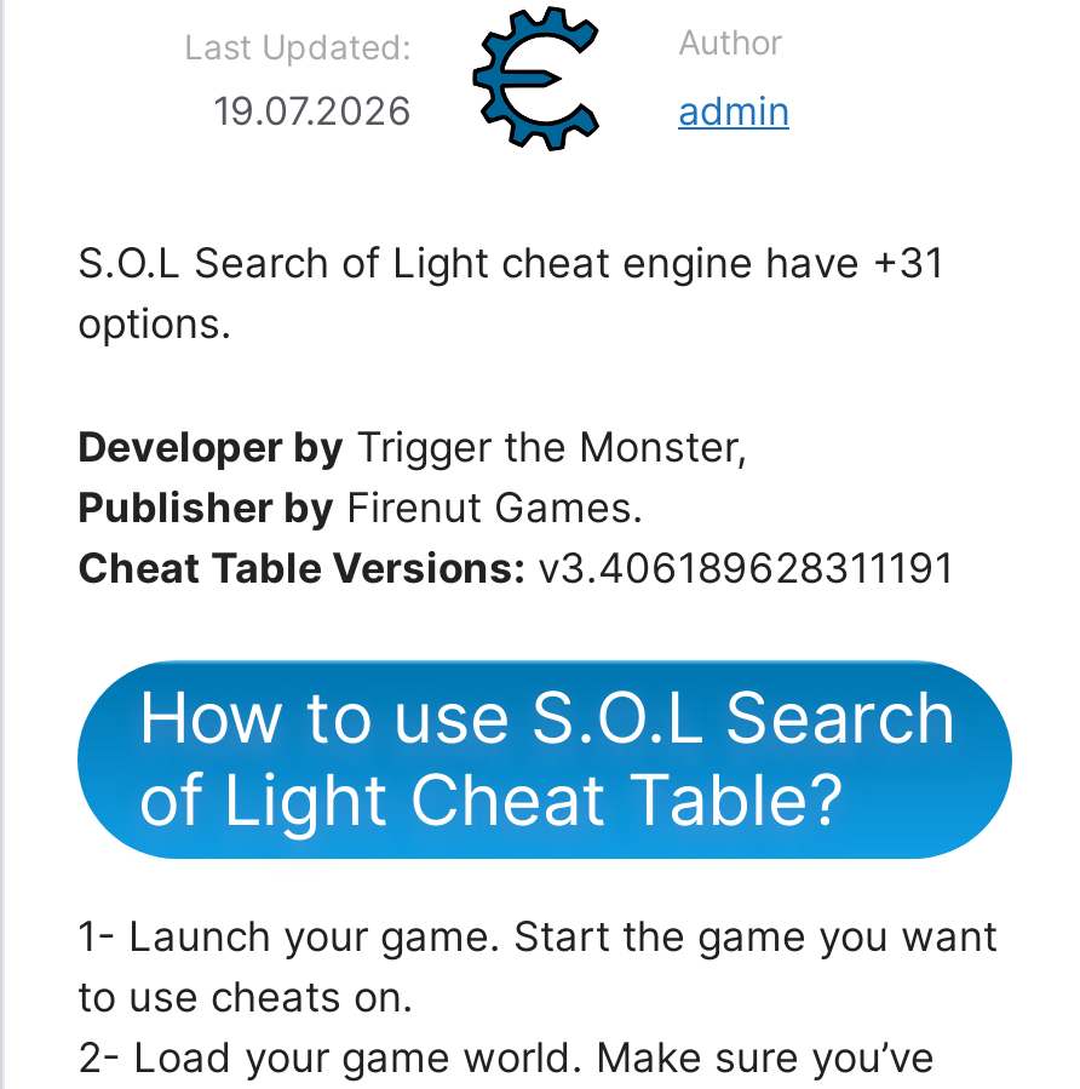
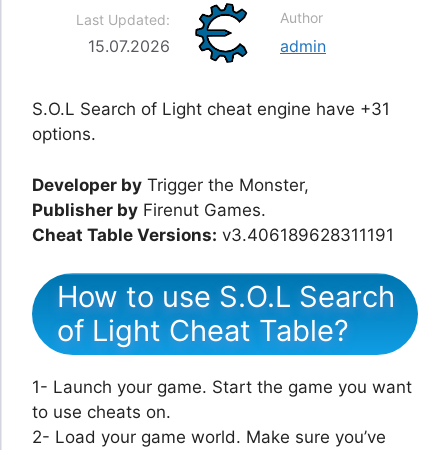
[213,85,412,133] 19.07.2026 -> [88,35,170,55] 15.07.2026

